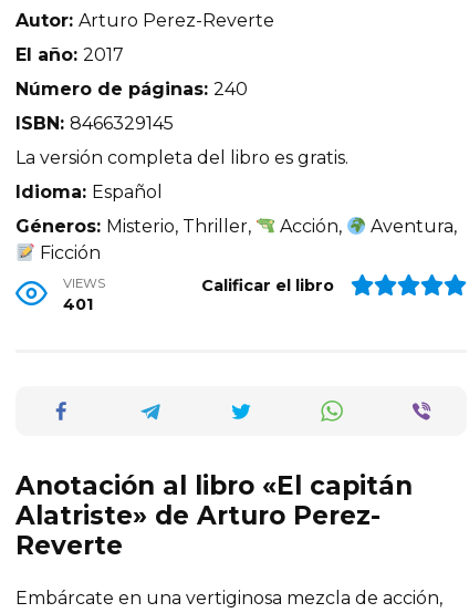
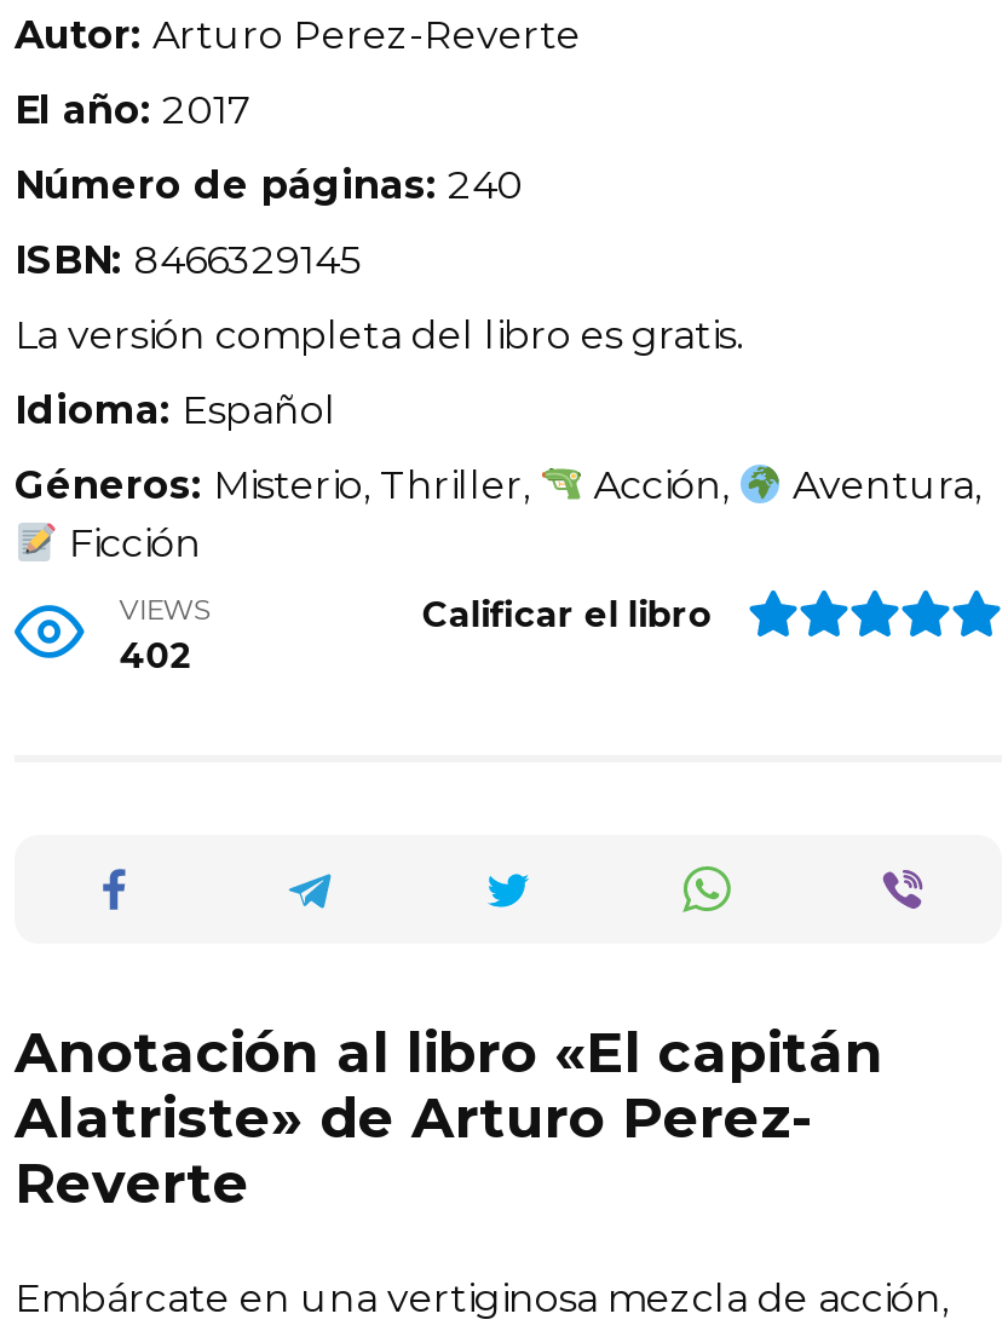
[63,294,93,314] 401 -> [119,634,194,678] 402

